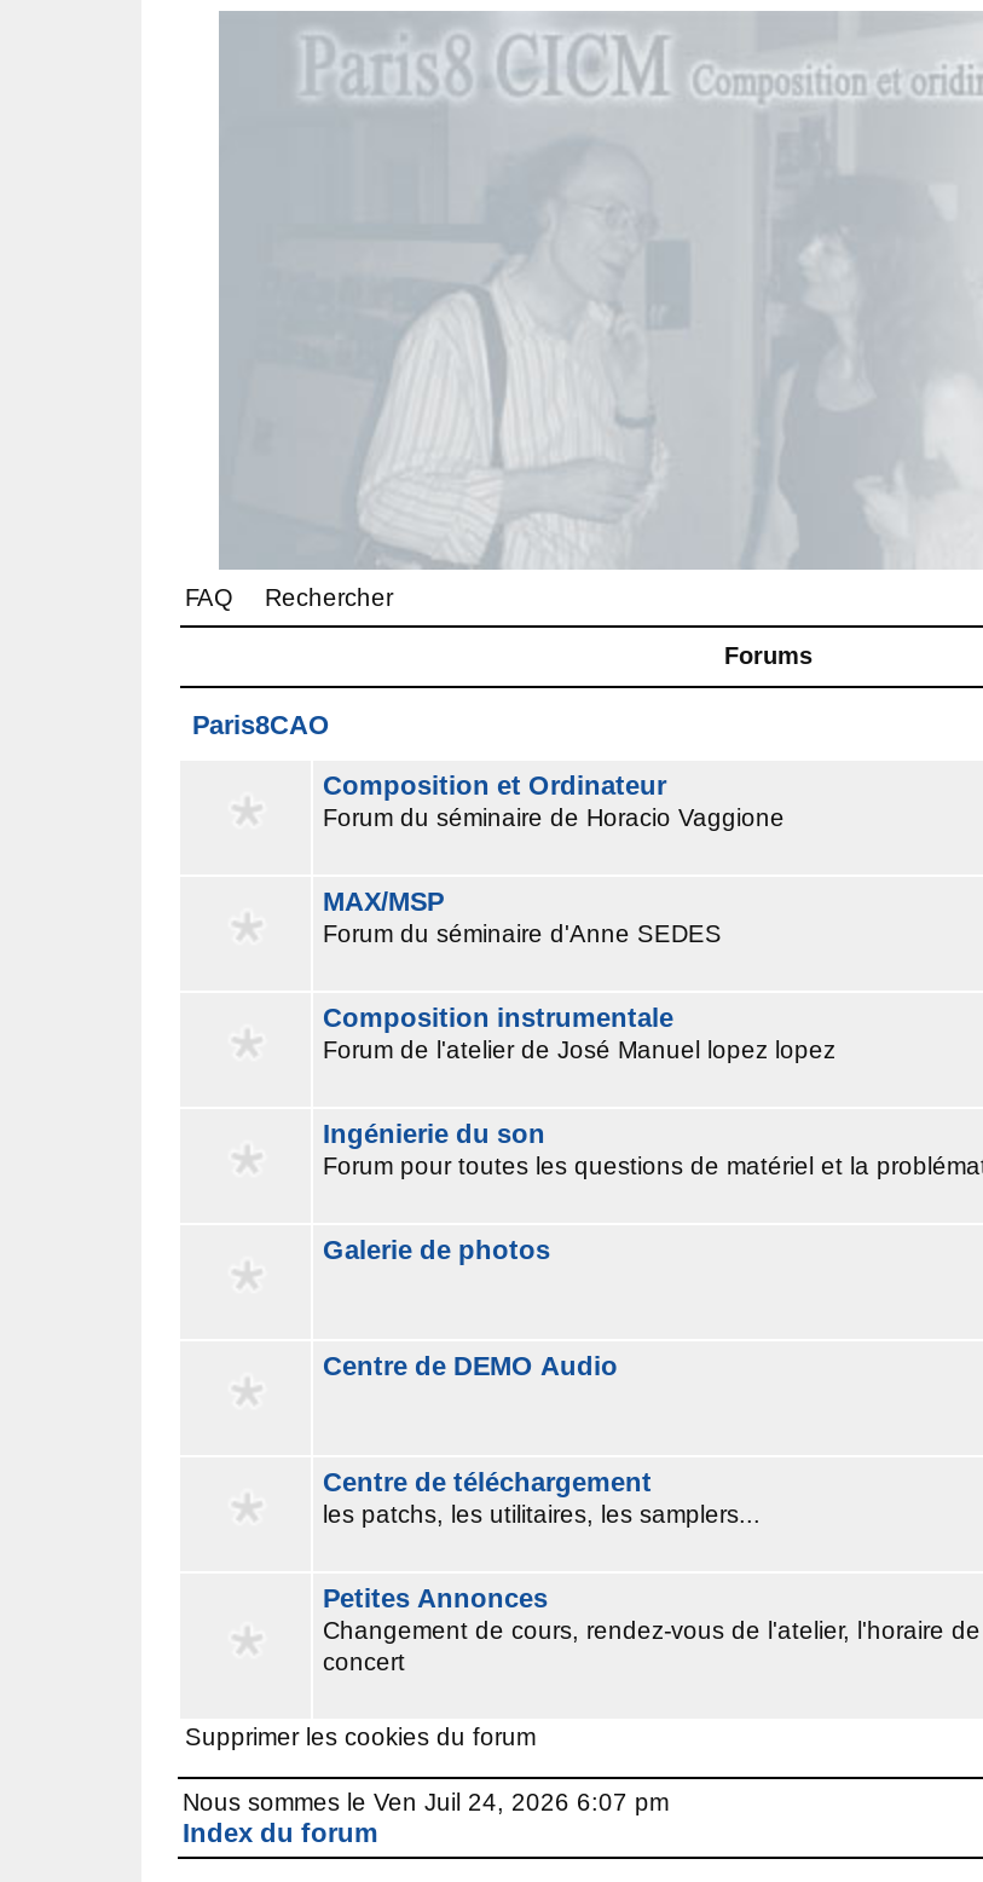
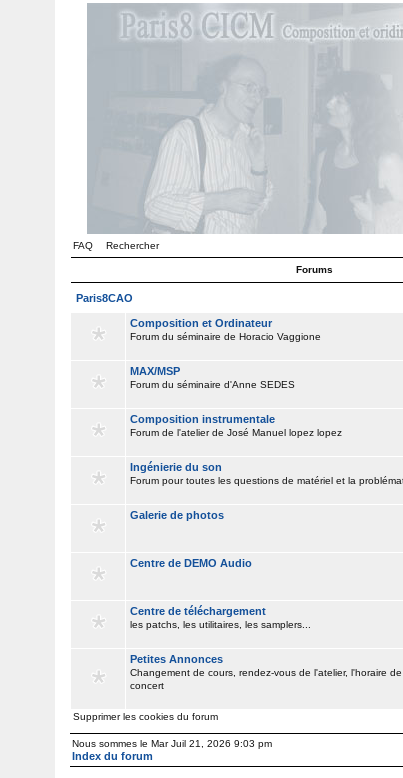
[183,1789,669,1815] Nous sommes le Ven Juil 24, 2026 6:07 pm -> [72,738,272,749] Nous sommes le Mar Juil 21, 2026 9:03 pm

